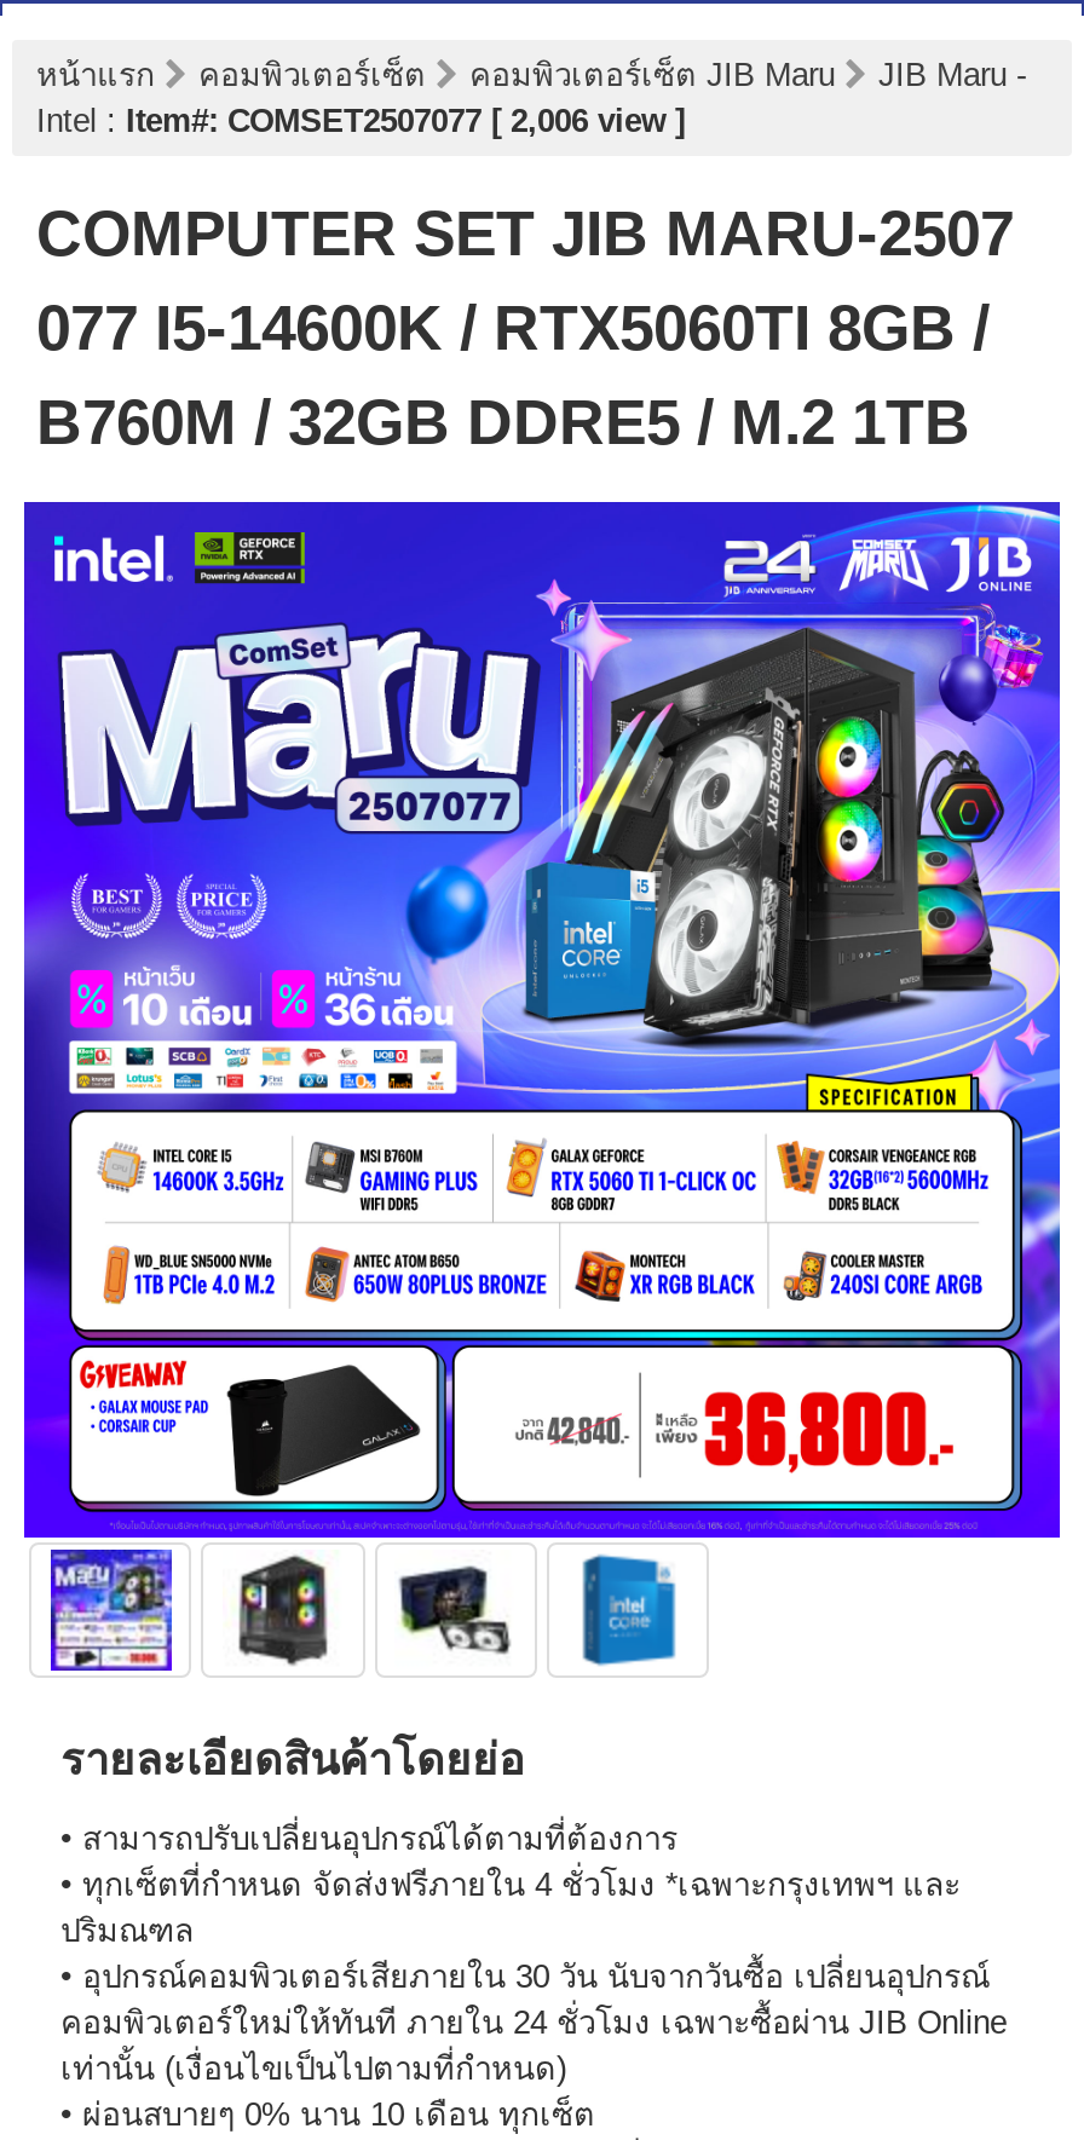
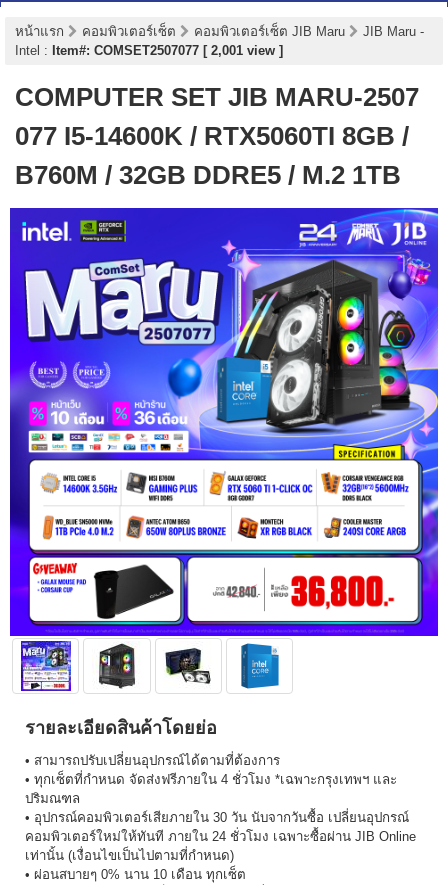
[36,103,685,139] Intel: Item#: COMSET2507077 [ 2,006 view ] -> [15,43,283,58] Intel: Item#: COMSET2507077 [ 2,001 view ]

